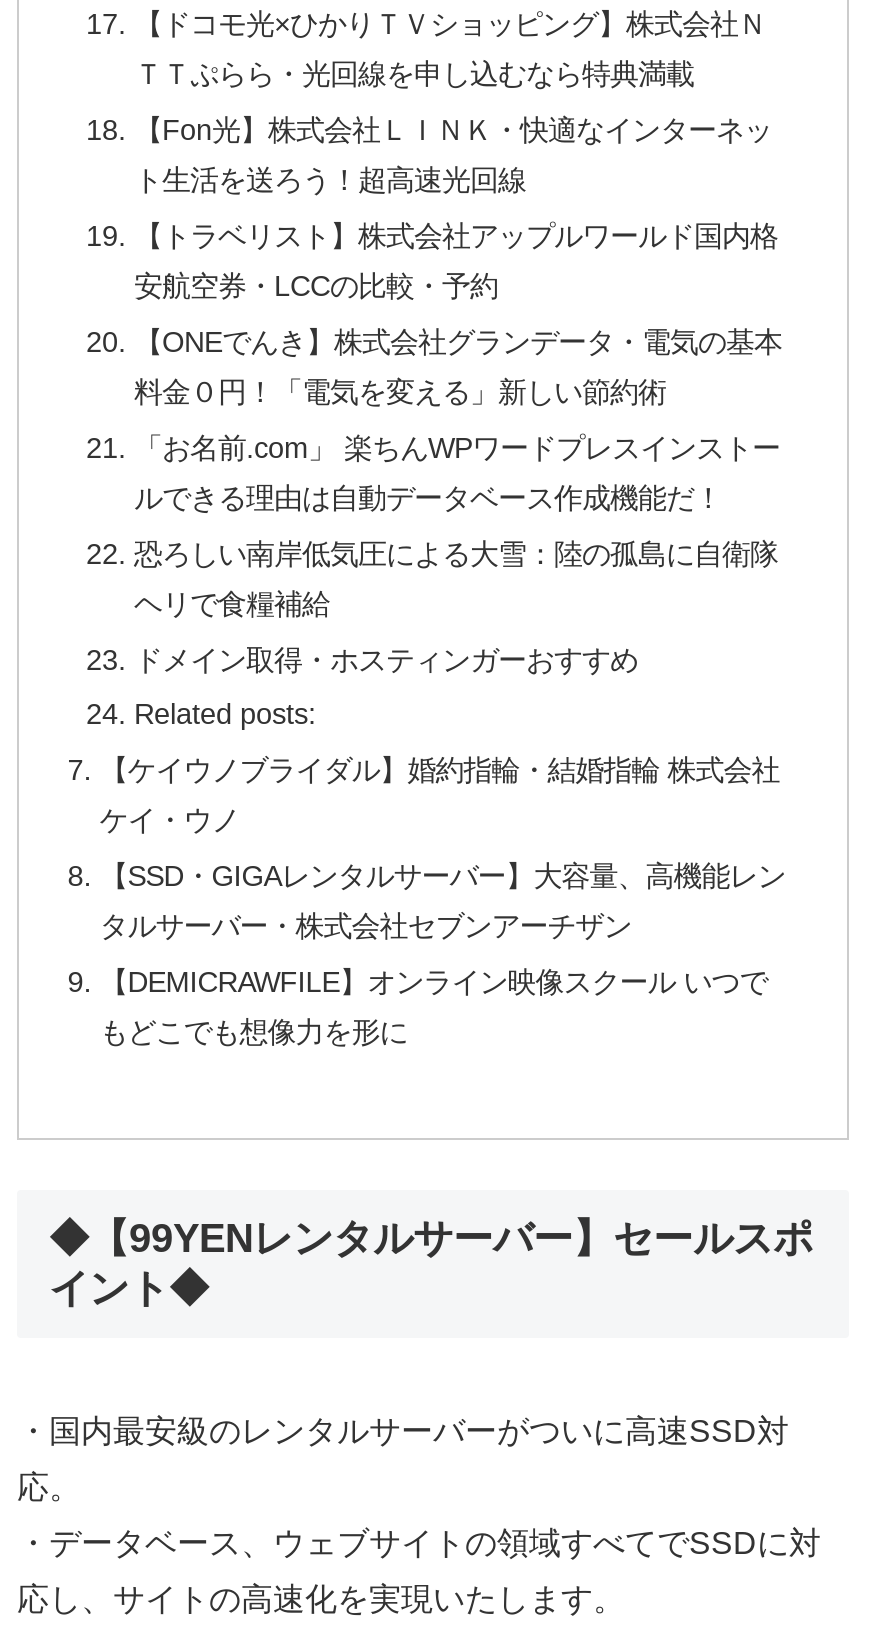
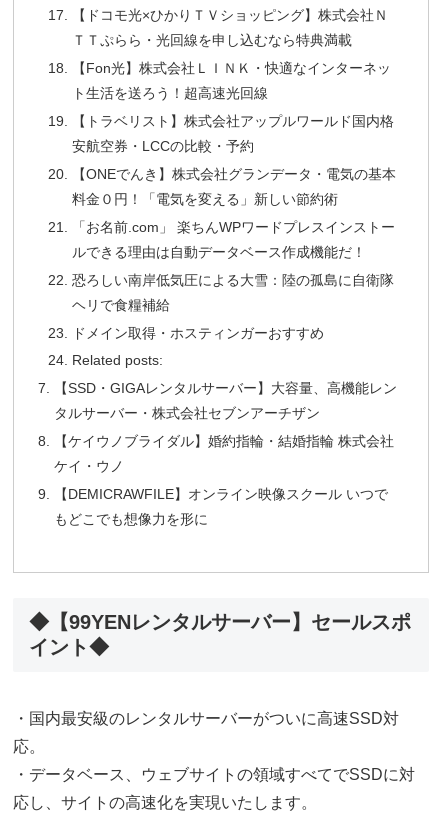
moved [100,755,780,837] -> [54,433,394,474]: 【ケイウノブライダル】婚約指輪・結婚指輪 株式会社 | ケイ・ウノ
moved [100,860,786,942] -> [54,380,397,421]: 【SSD・GIGAレンタルサーバー】大容量、高機能レン | タルサーバー・株式会社セブンアーチザン

